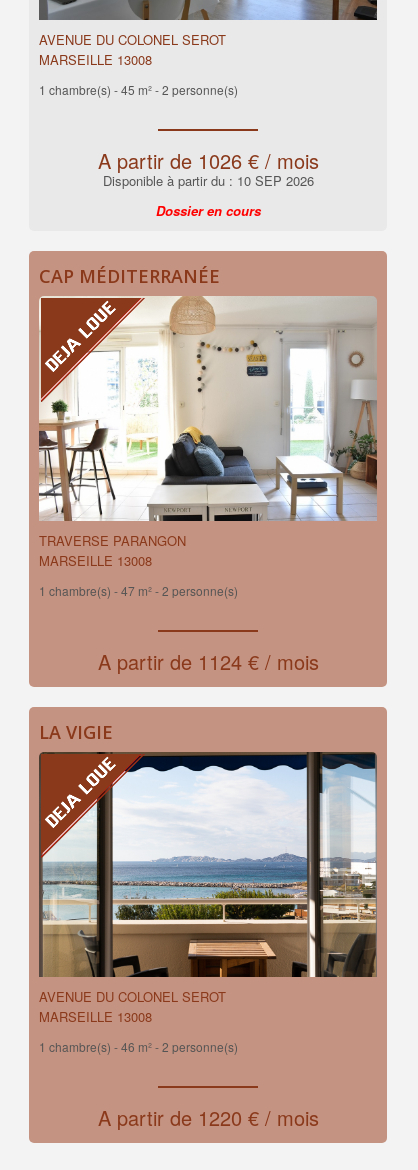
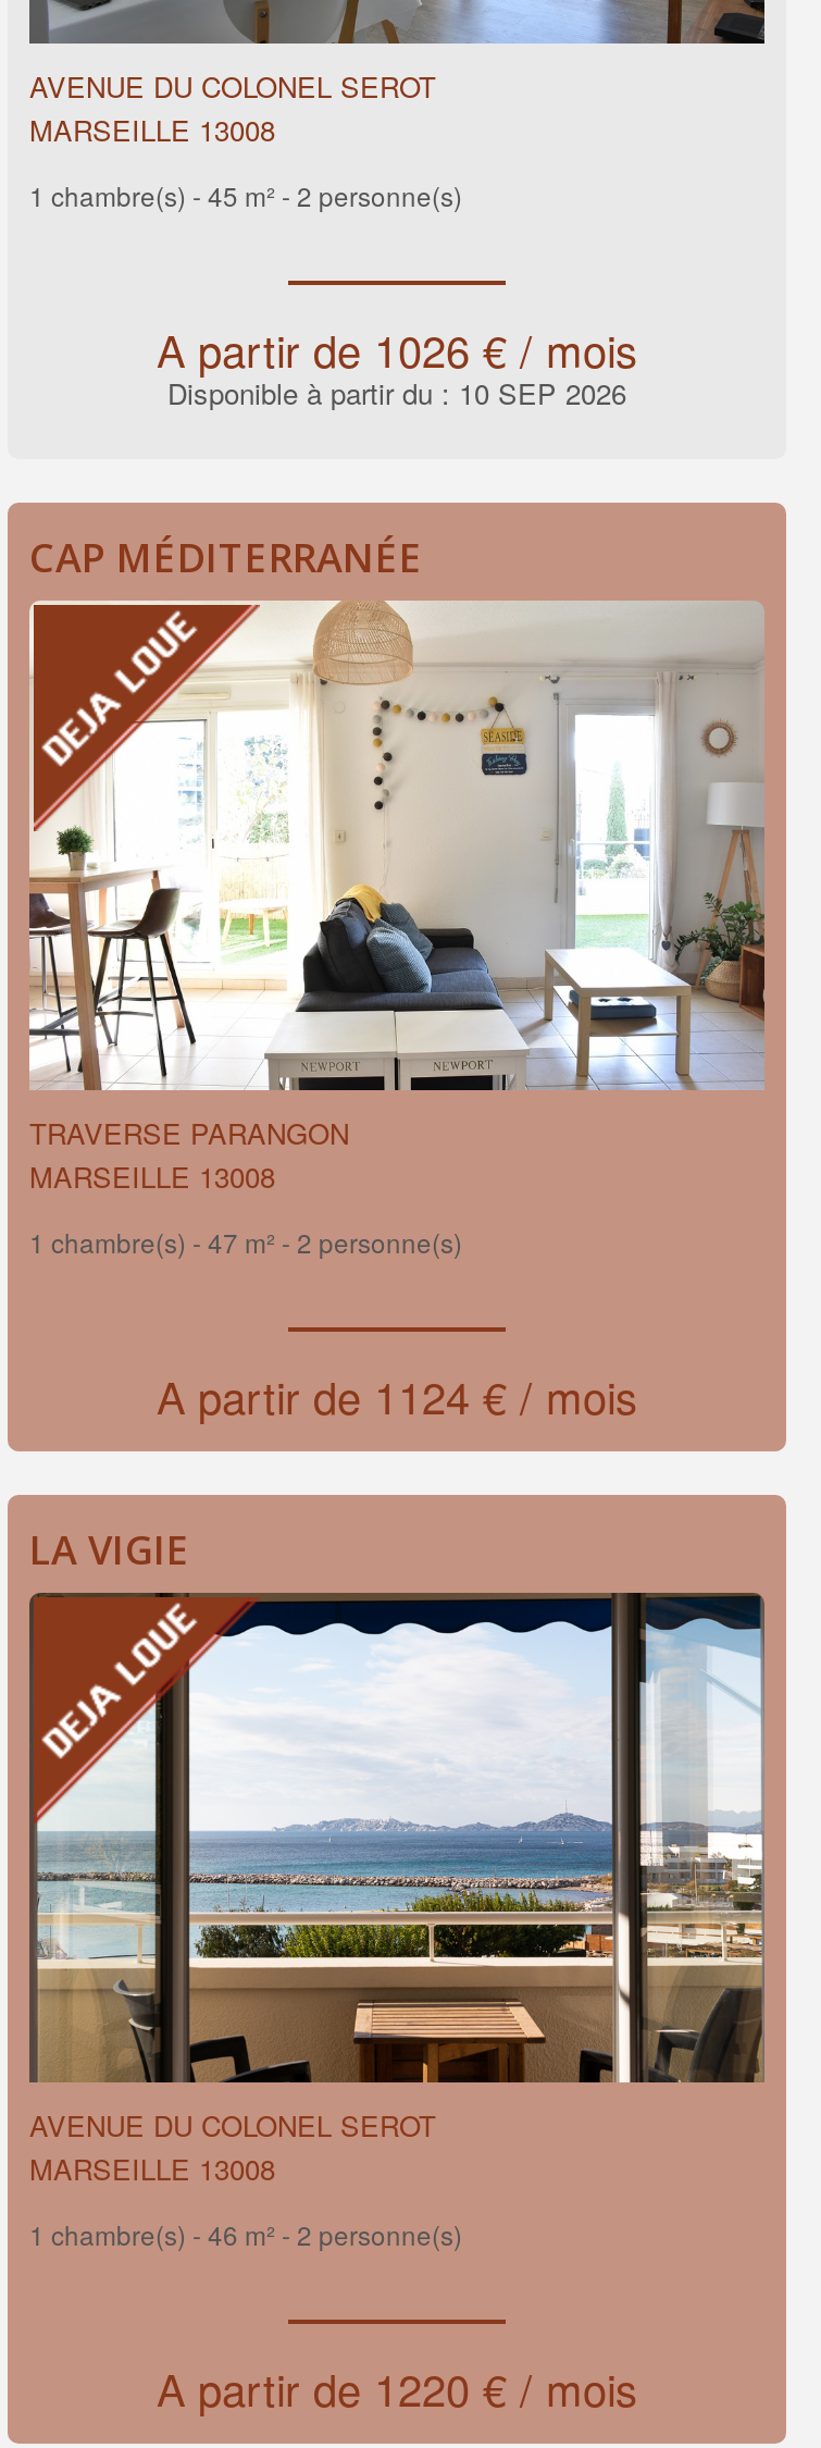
[155,201,260,220] Dossier en cours -> none

